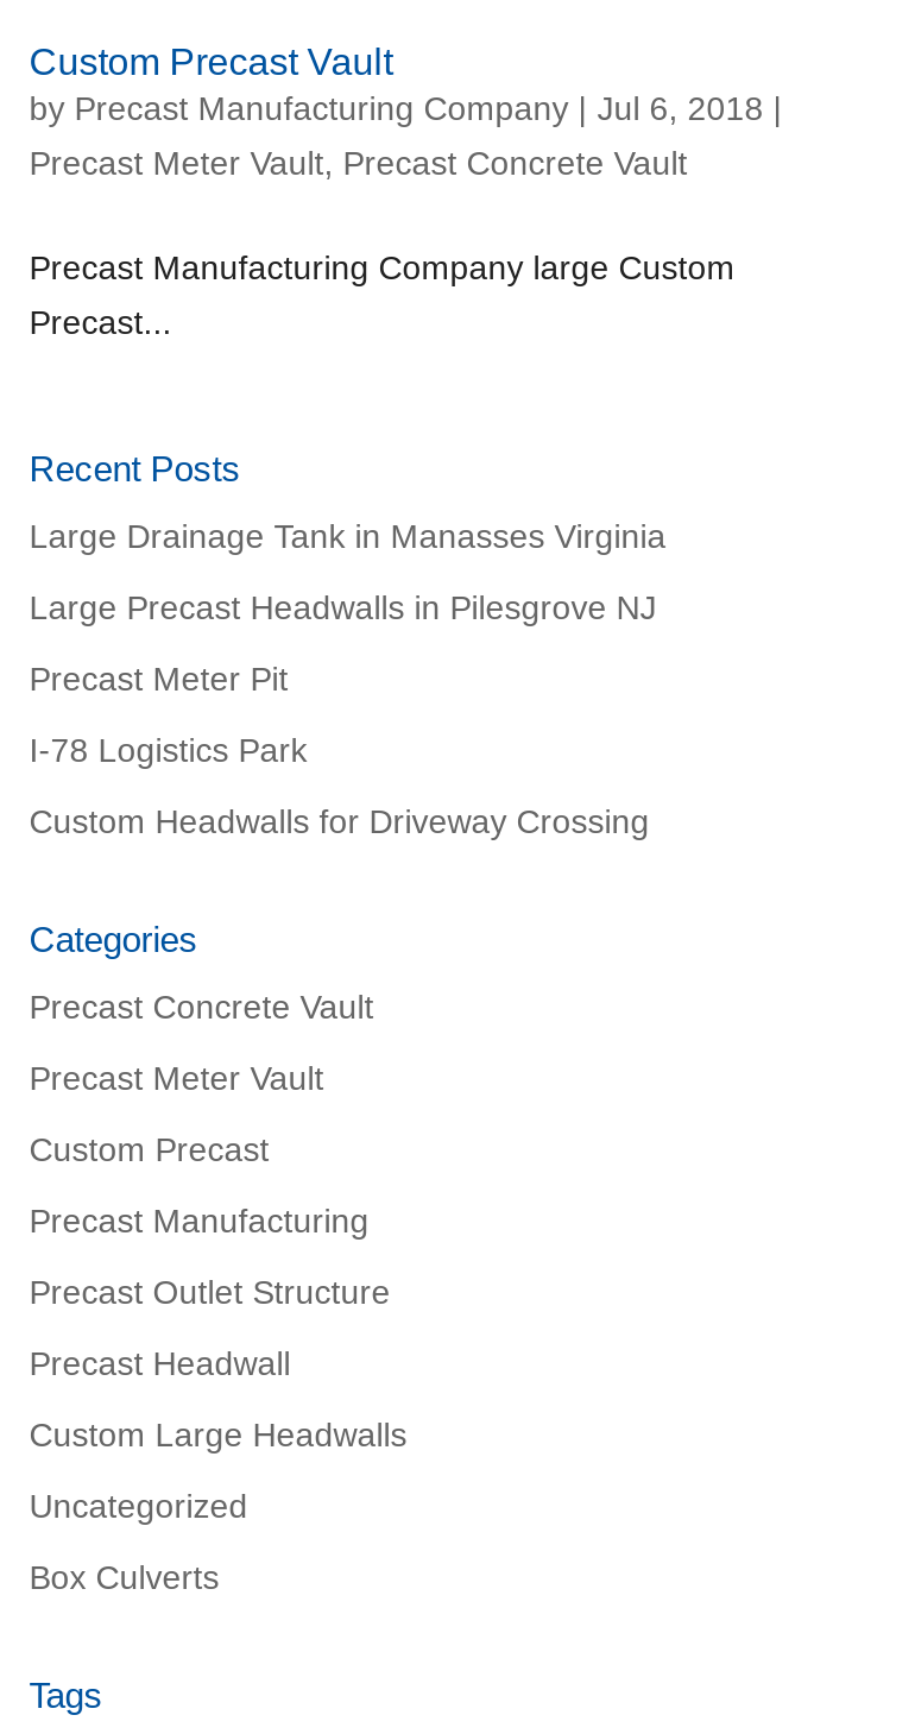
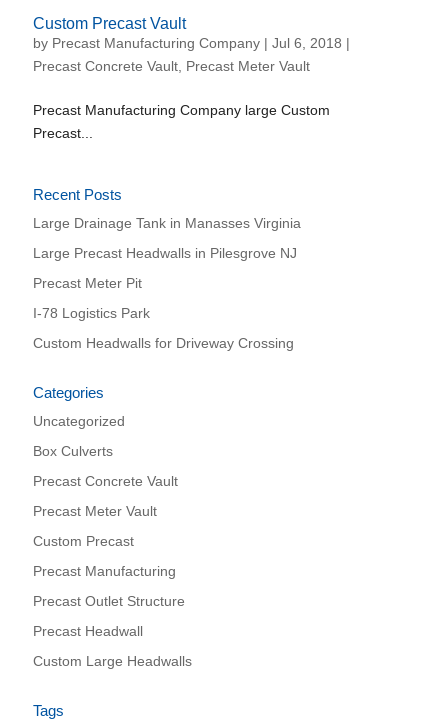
[29,144,688,182] Precast Meter Vault, Precast Concrete Vault -> [33,58,310,74] Precast Concrete Vault, Precast Meter Vault
moved [29,988,407,1454] -> [33,473,192,669]: Precast Concrete Vault | Precast Meter Vault | Custom Precast | Precast Manufacturing | Precast Outlet Structure | Precast Headwall | Custom Large Headwalls
moved [29,1487,248,1596] -> [33,413,125,459]: Uncategorized | Box Culverts

